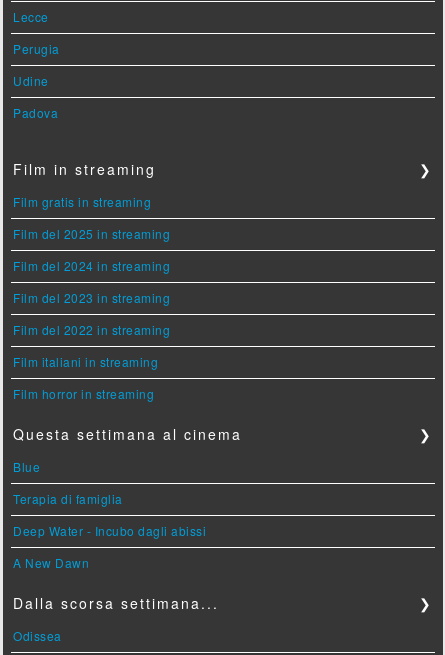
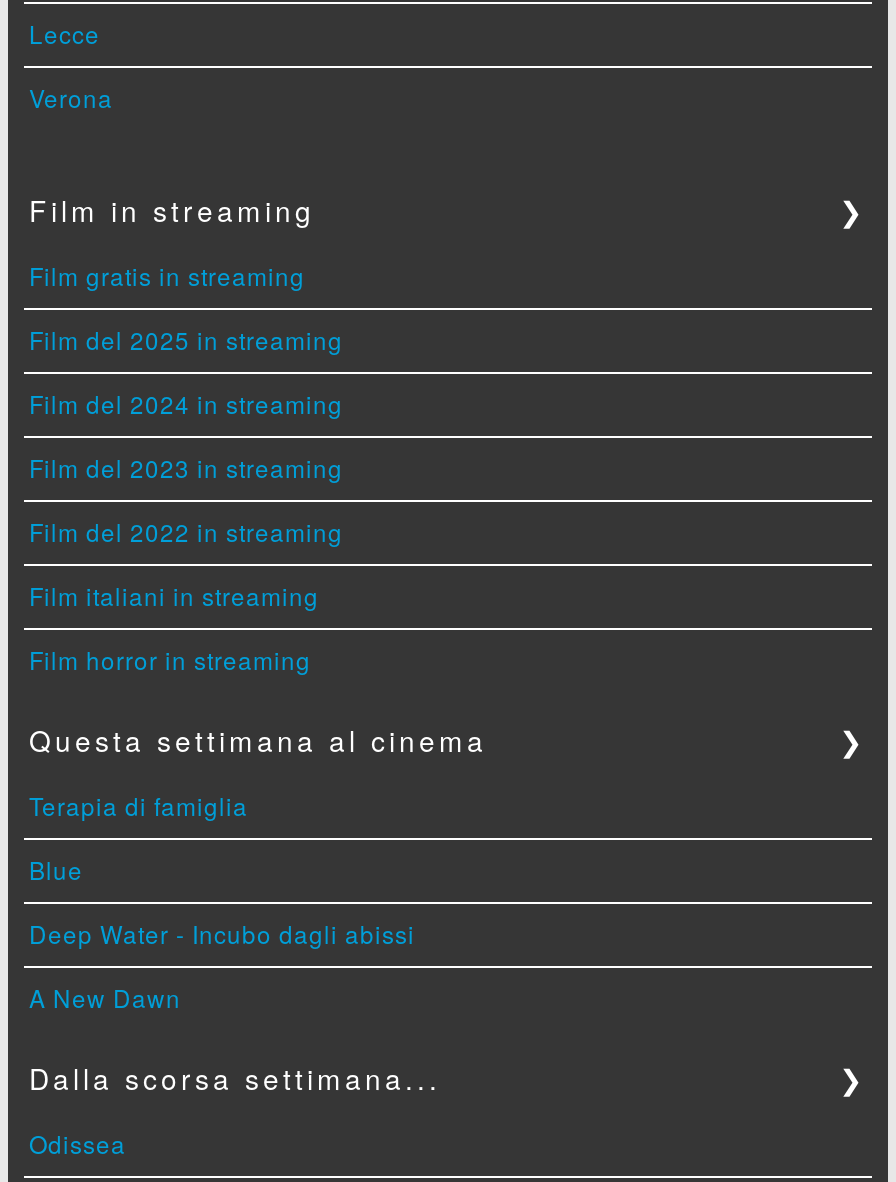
[13,40,60,121] Perugia | Udine | Padova -> [29,81,113,115] Verona
moved [13,490,123,507] -> [29,789,248,823]: Terapia di famiglia

